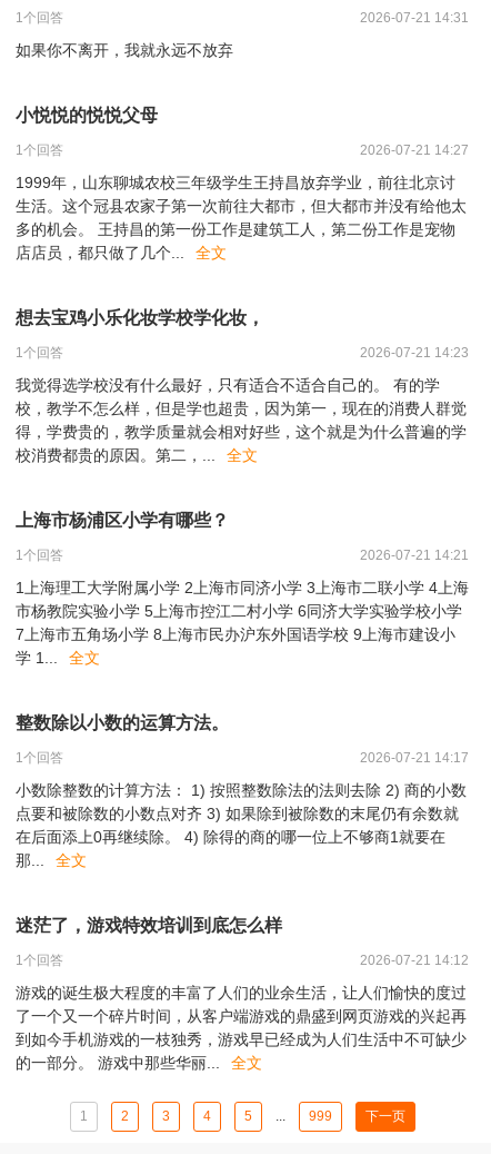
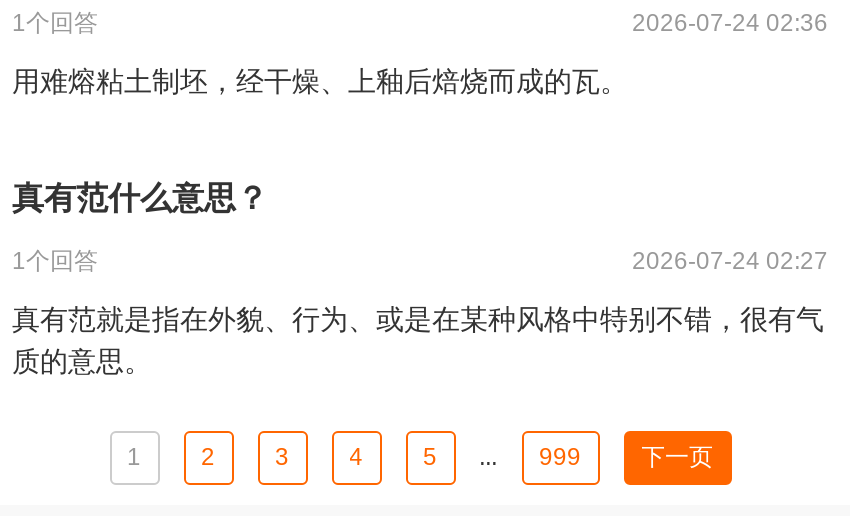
[360,10,469,26] 2026-07-21 14:31 -> [632,9,828,37] 2026-07-24 02:36
[16,41,233,59] 如果你不离开，我就永远不放弃 -> [12,65,628,97] 用难熔粘土制坯，经干燥、上釉后焙烧而成的瓦。
[16,106,158,125] 小悦悦的悦悦父母 -> [12,181,268,215] 真有范什么意思？
[16,142,469,1072] 2026-07-21 14:27 | 1999年，山东聊城农校三年级学生王持昌放弃学业，前往北京讨 | 生活。这个冠县农家子第一次前往大都市，但大都市并没有给他太 | 多的机会。 王持昌的第一份工作是建筑工人，第二份工作是宠物 | 店店员，都只做了几个... | 全文 | 想去宝鸡小乐化妆学校学化妆， | 1个回答 | 2026-07-21 14:23 | 我觉得选学校没有什么最好，只有适合不适合自己的。 有的学 | 校，教学不怎么样，但是学也超贵，因为第一，现在的消费人群觉 | 得，学费贵的，教学质量就会相对好些，这个就是为什么普遍的学 | 校消费都贵的原因。第二，... | 全文 | 上海市杨浦区小学有哪些？ | 1个回答 | 2026-07-21 14:21 | 1上海理工大学附属小学 2上海市同济小学 3上海市二联小学 4上海 | 市杨教院实验小学 5上海市控江二村小学 6同济大学实验学校小学 | 7上海市五角场小学 8上海市民办沪东外国语学校 9上海市建设小 | 学 1... | 全文 | 整数除以小数的运算方法。 | 1个回答 | 2026-07-21 14:17 | 小数除整数的计算方法： 1) 按照整数除法的法则去除 2) 商的小数 | 点要和被除数的小数点对齐 3) 如果除到被除数的末尾仍有余数就 | 在后面添上0再继续除。 4) 除得的商的哪一位上不够商1就要在 | 那... | 全文 | 迷茫了，游戏特效培训到底怎么样 | 1个回答 | 2026-07-21 14:12 | 游戏的诞生极大程度的丰富了人们的业余生活，让人们愉快的度过 | 了一个又一个碎片时间，从客户端游戏的鼎盛到网页游戏的兴起再 | 到如今手机游戏的一枝独秀，游戏早已经成为人们生活中不可缺少 | 的一部分。 游戏中那些华丽... | 全文 -> [12,247,828,377] 2026-07-24 02:27 | 真有范就是指在外貌、行为、或是在某种风格中特别不错，很有气 | 质的意思。

